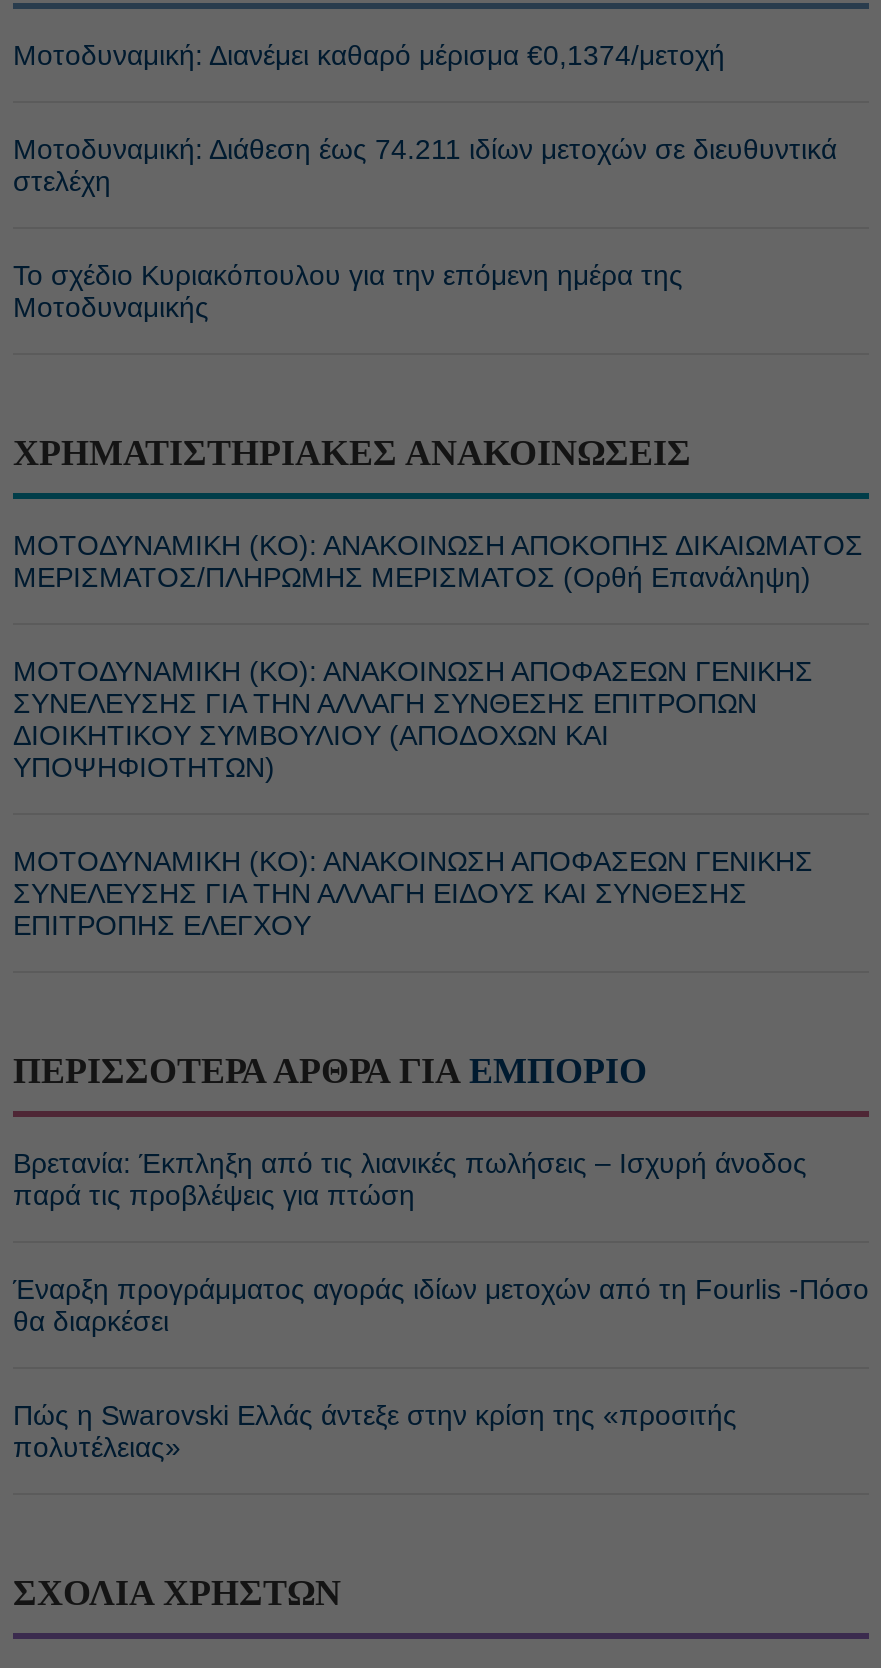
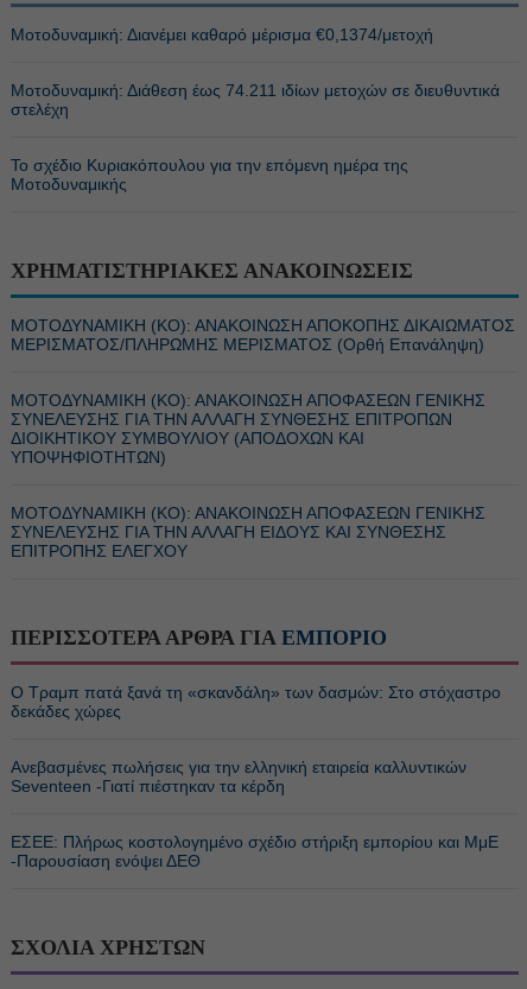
[13,1147,807,1211] Βρετανία: Έκπληξη από τις λιανικές πωλήσεις – Ισχυρή άνοδος | παρά τις προβλέψεις για πτώση -> [11,683,501,721] Ο Τραμπ πατά ξανά τη «σκανδάλη» των δασμών: Στο στόχαστρο | δεκάδες χώρες
[13,1273,869,1337] Έναρξη προγράμματος αγοράς ιδίων μετοχών από τη Fourlis -Πόσο | θα διαρκέσει -> [11,757,466,795] Ανεβασμένες πωλήσεις για την ελληνική εταιρεία καλλυντικών | Seventeen -Γιατί πιέστηκαν τα κέρδη
[13,1399,737,1463] Πώς η Swarovski Ελλάς άντεξε στην κρίση της «προσιτής | πολυτέλειας» -> [11,832,499,870] ΕΣΕΕ: Πλήρως κοστολογημένο σχέδιο στήριξη εμπορίου και ΜμΕ | -Παρουσίαση ενόψει ΔΕΘ

